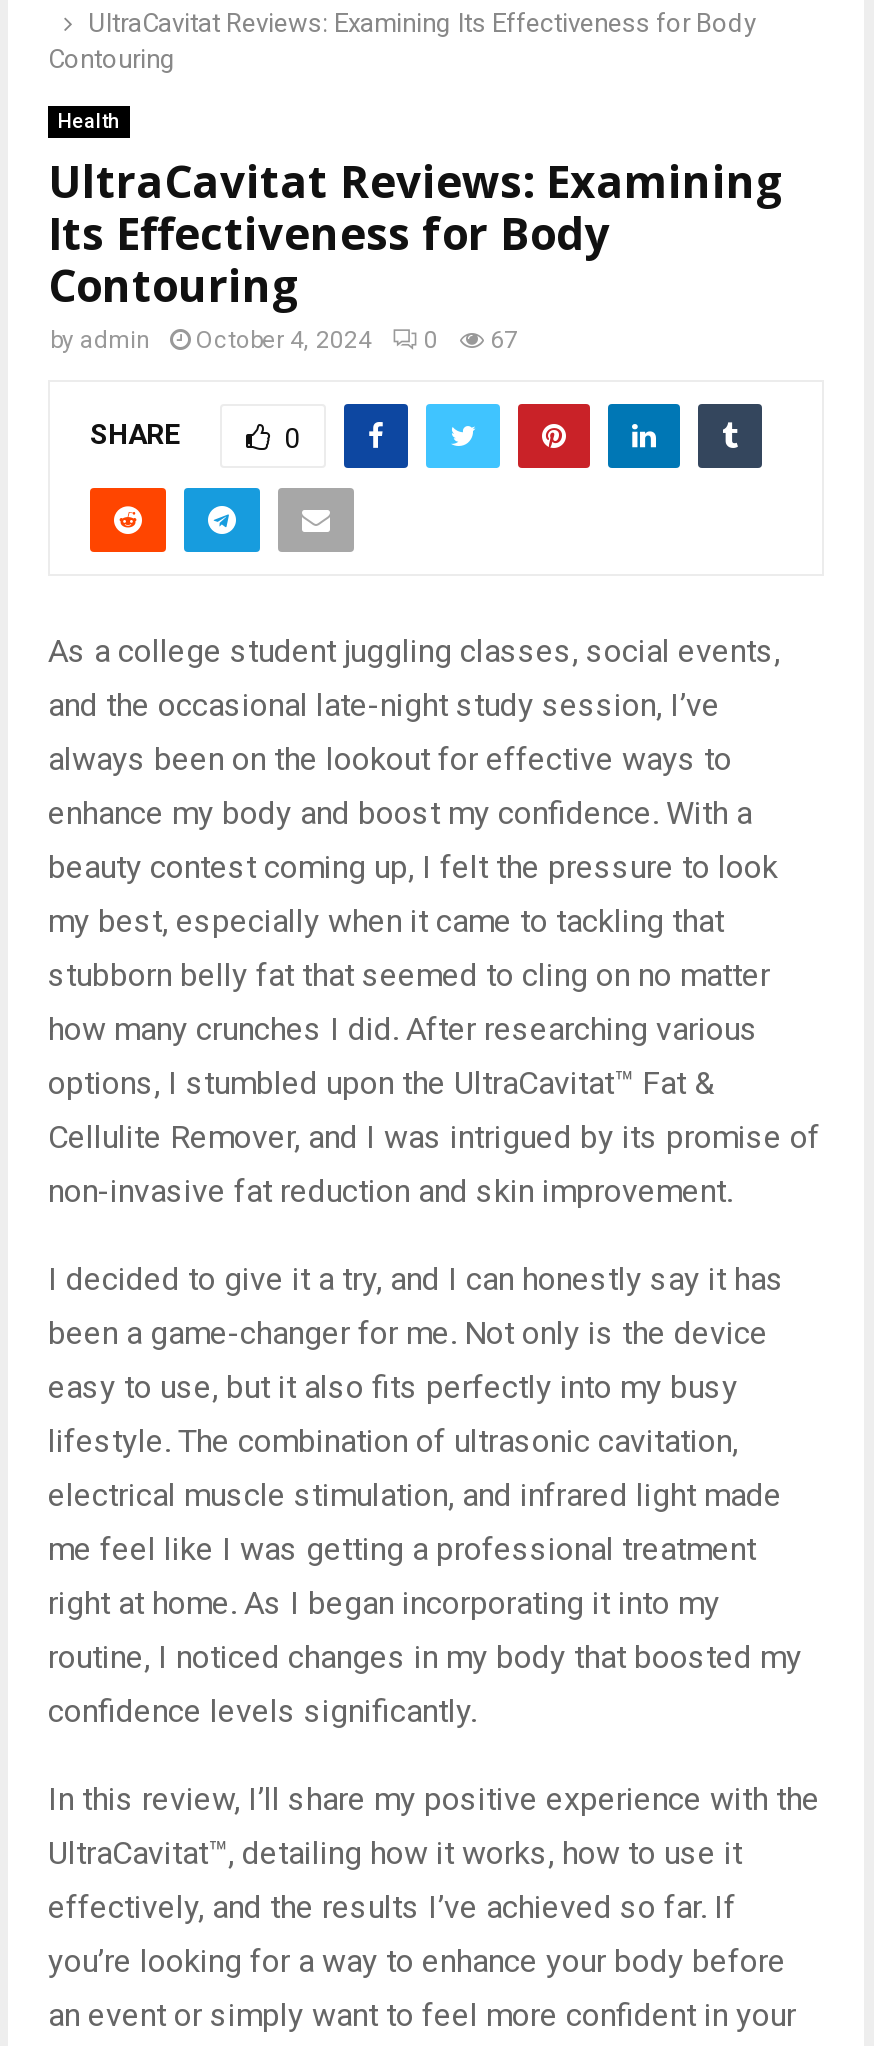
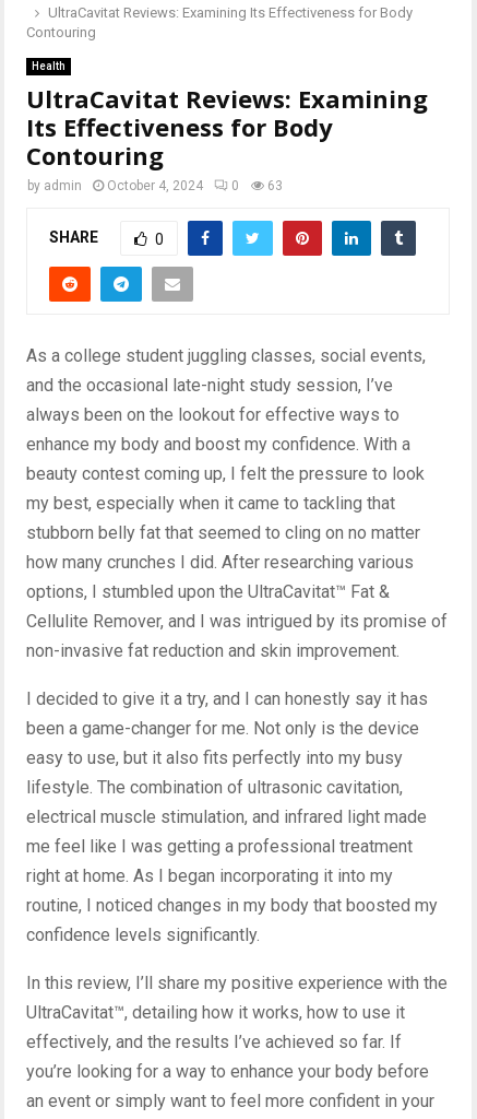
[50,327,518,355] by admin October 4, 2024 0 67 -> [27,178,283,194] by admin October 4, 2024 0 63

